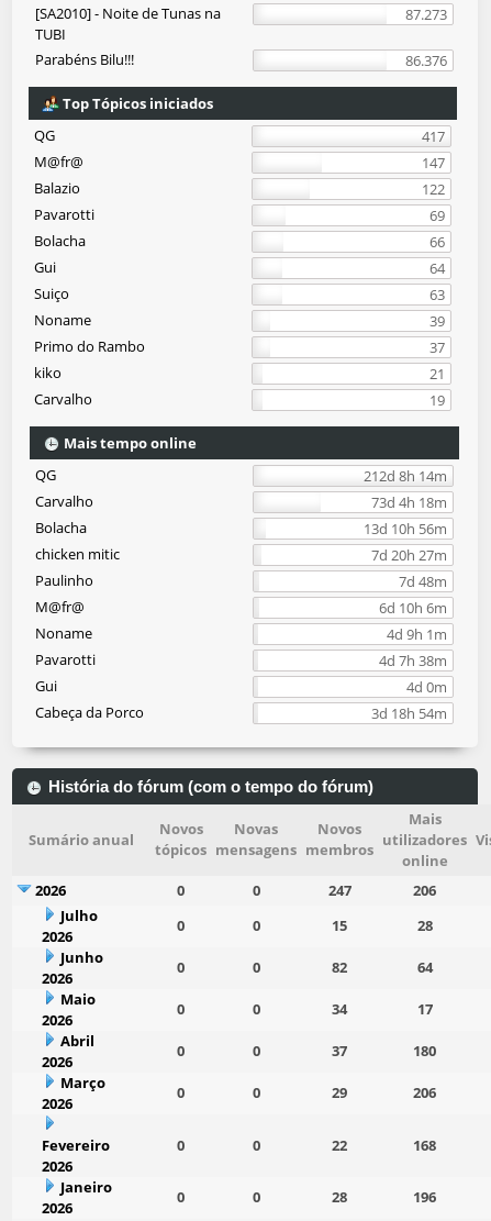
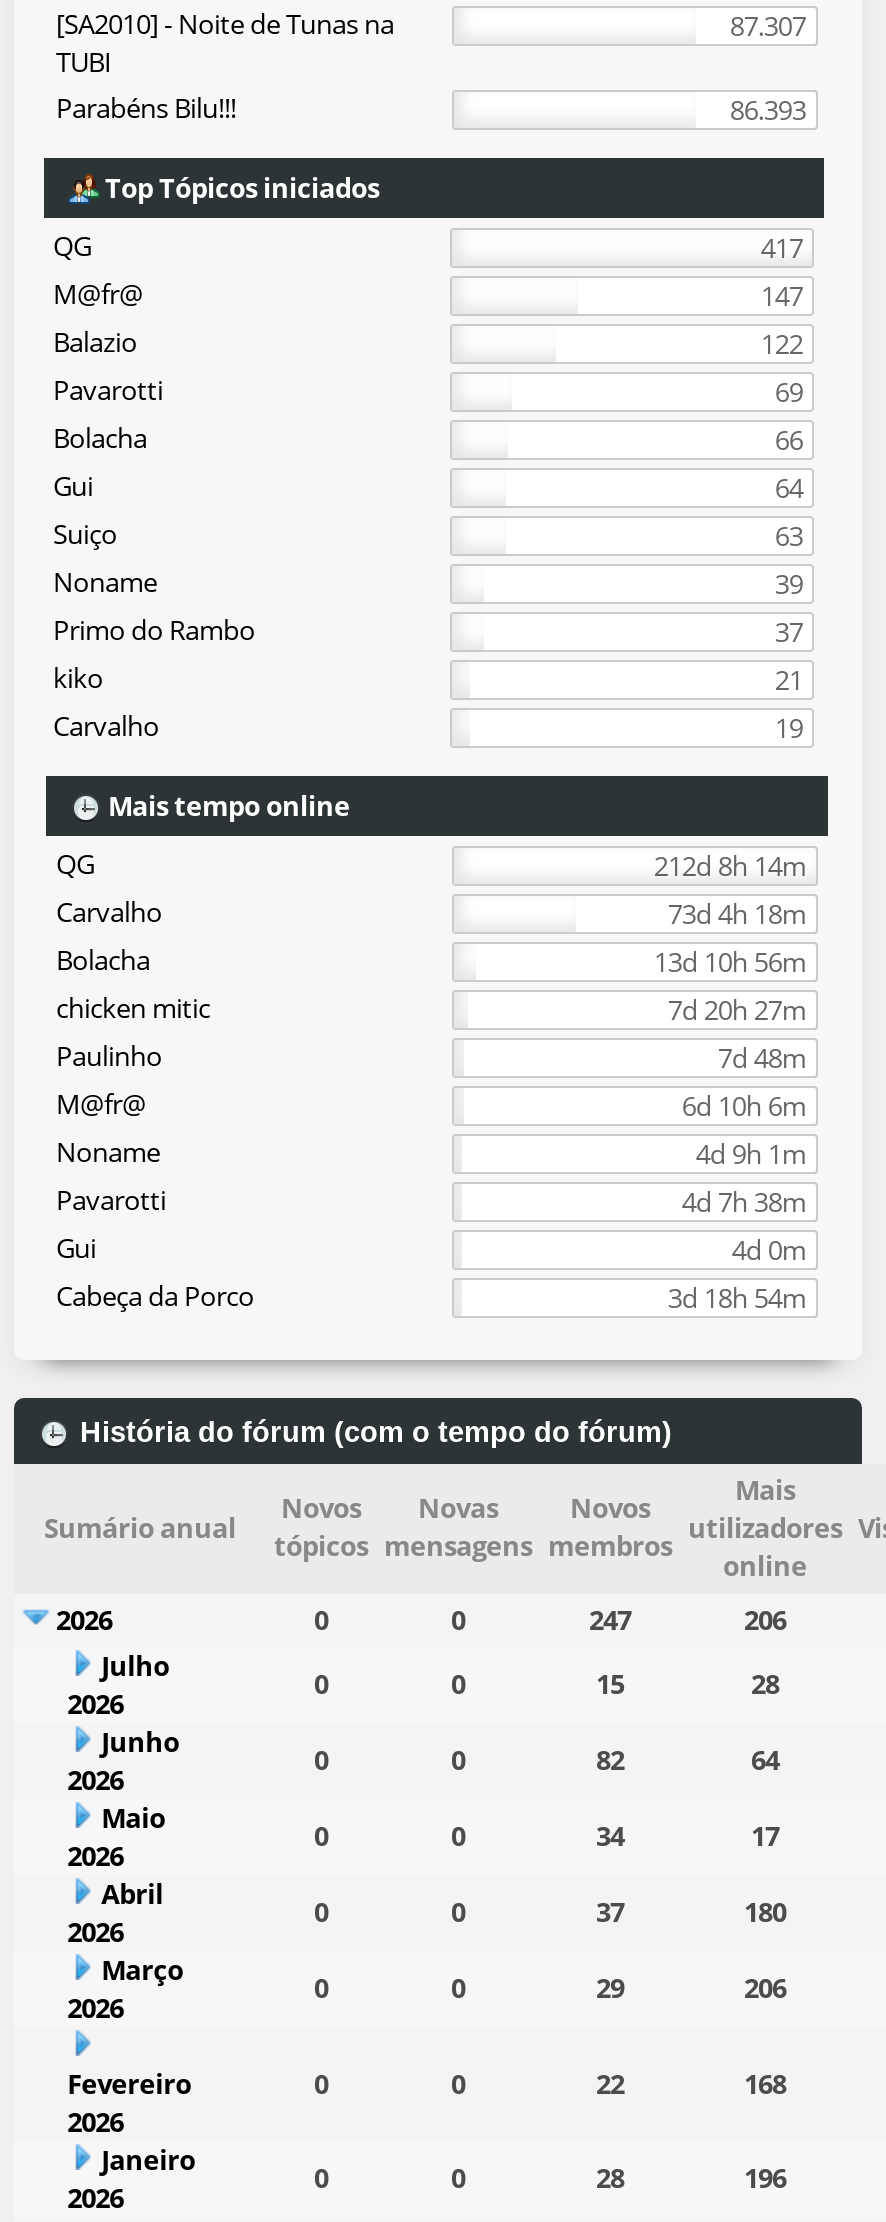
[405,4,447,24] 87.273 -> [730,8,806,44] 87.307
[405,51,447,70] 86.376 -> [730,92,806,128] 86.393

